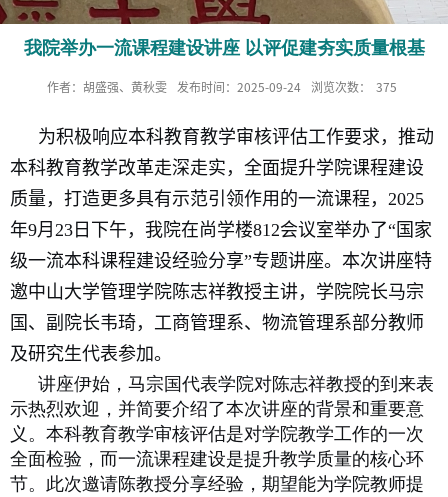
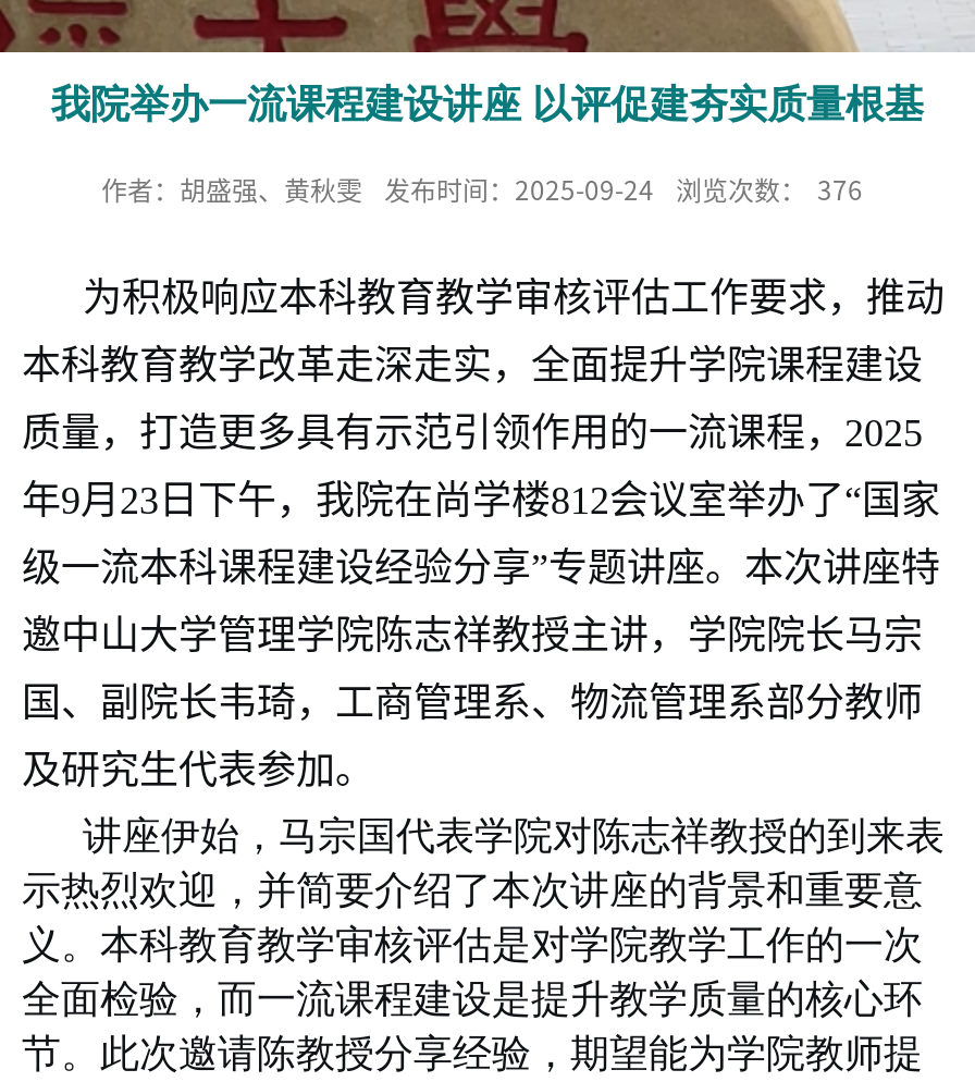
[46,81,396,93] 作者：胡盛强、黄秋雯 发布时间：2025-09-24 浏览次数： 375 -> [101,177,863,203] 作者：胡盛强、黄秋雯 发布时间：2025-09-24 浏览次数： 376

